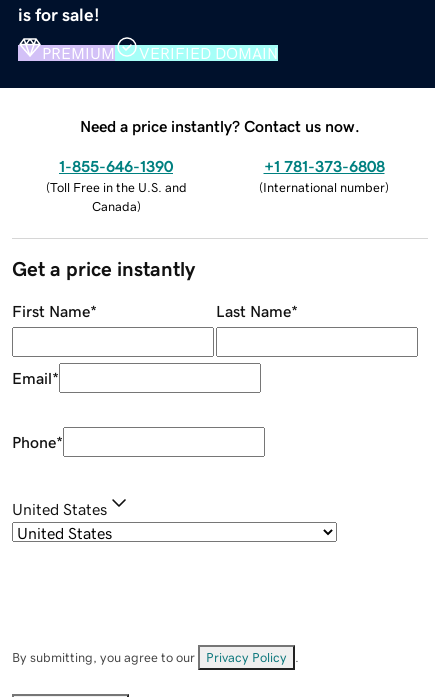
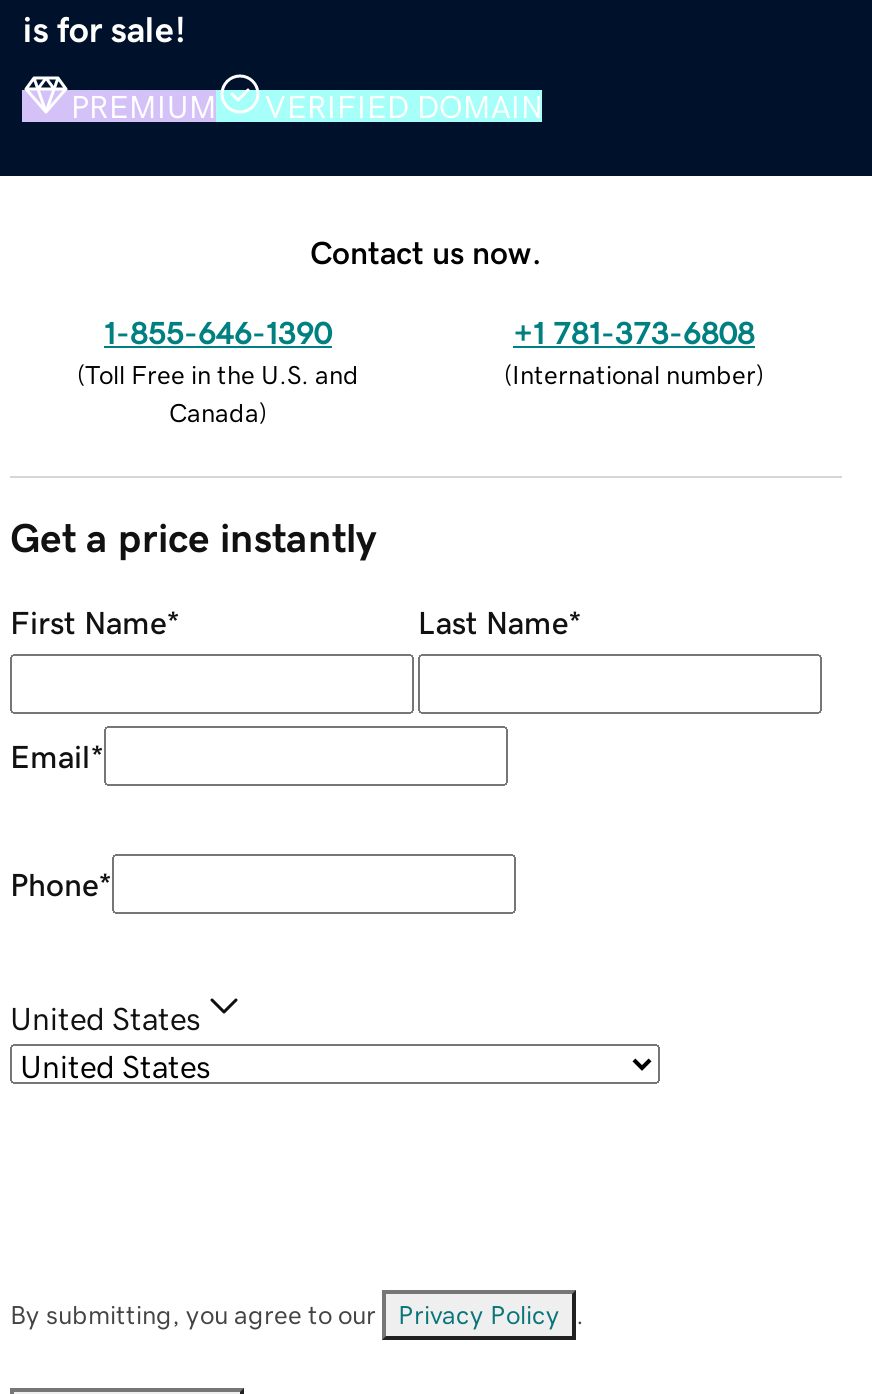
[80,118,360,134] Need a price instantly? Contact us now. -> [310,235,542,267] Contact us now.

